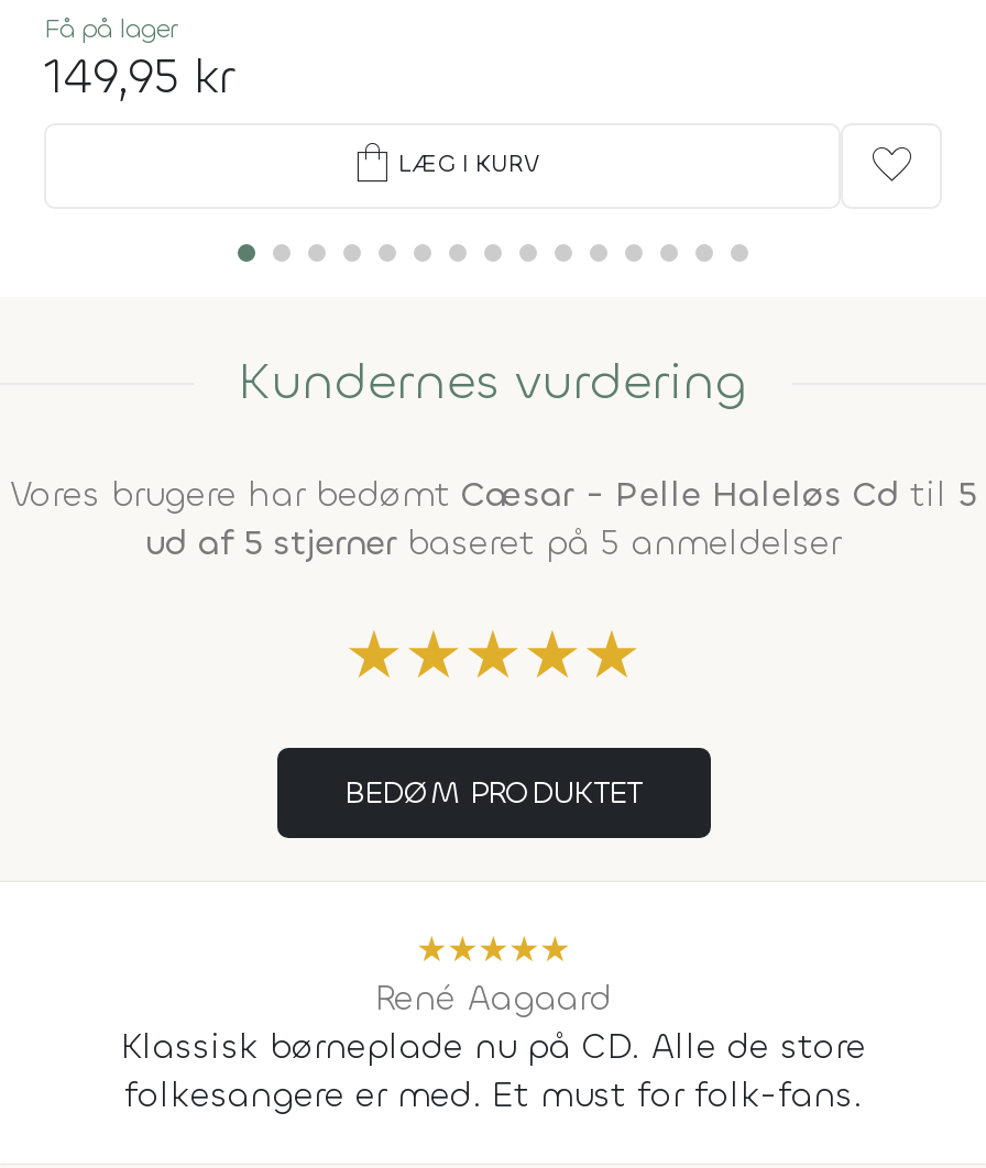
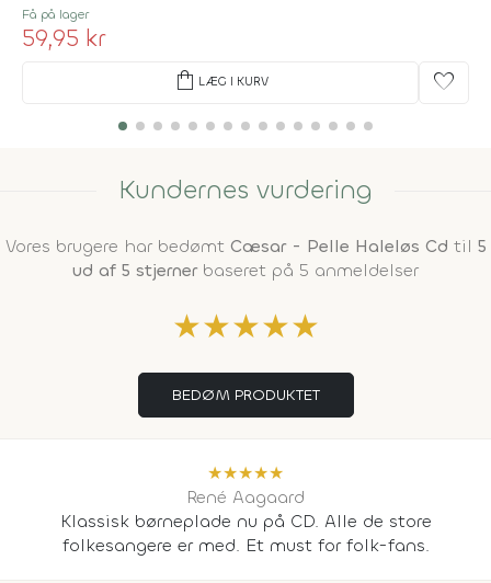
[44,44,233,107] 149,95 kr -> [22,22,105,53] 59,95 kr

